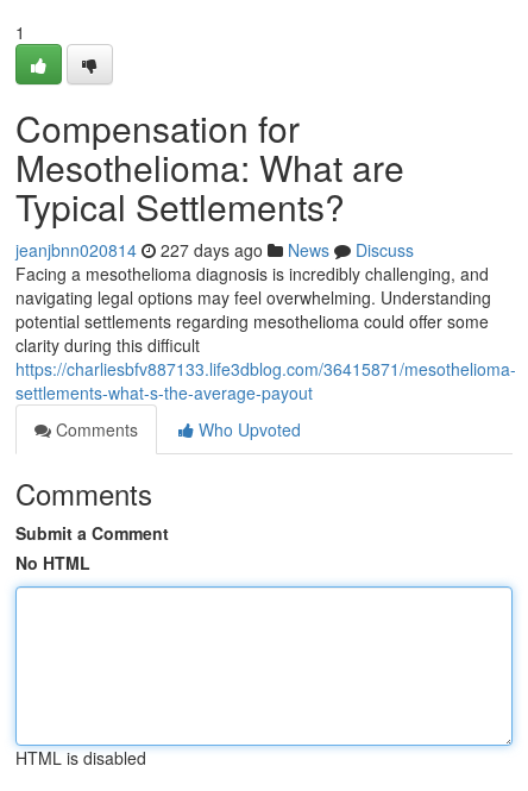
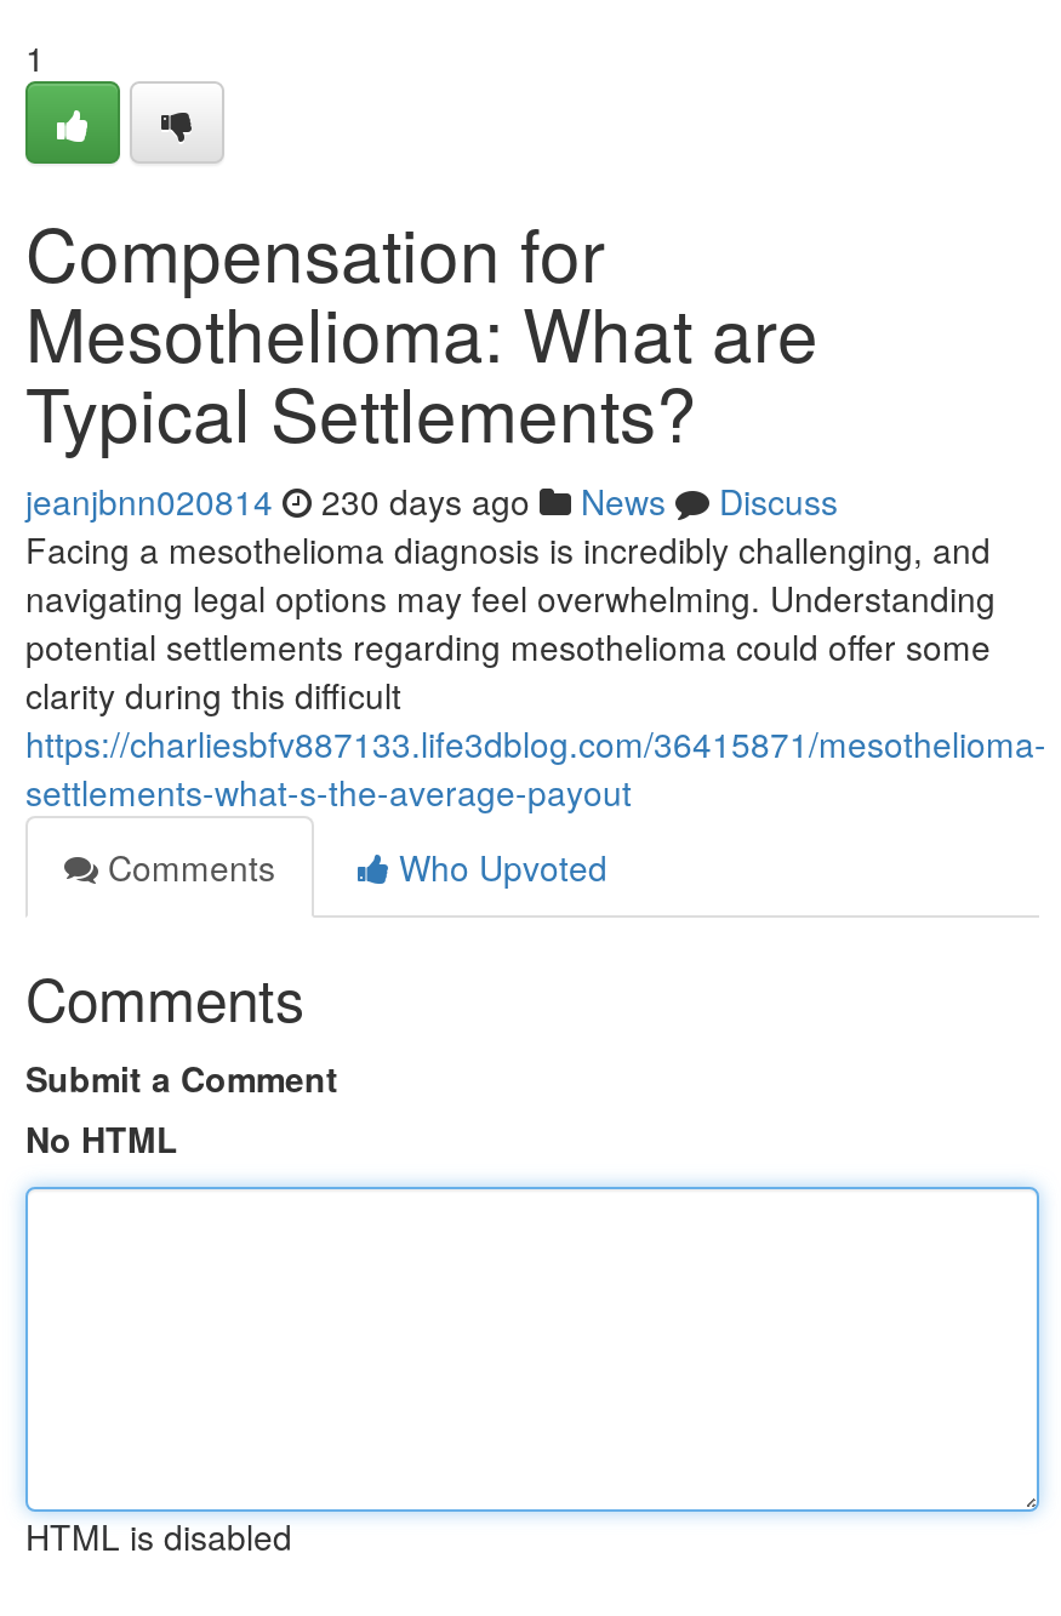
[15,238,414,262] jeanjbnn020814 227 days ago News Discuss -> [25,476,838,525] jeanjbnn020814 230 days ago News Discuss

